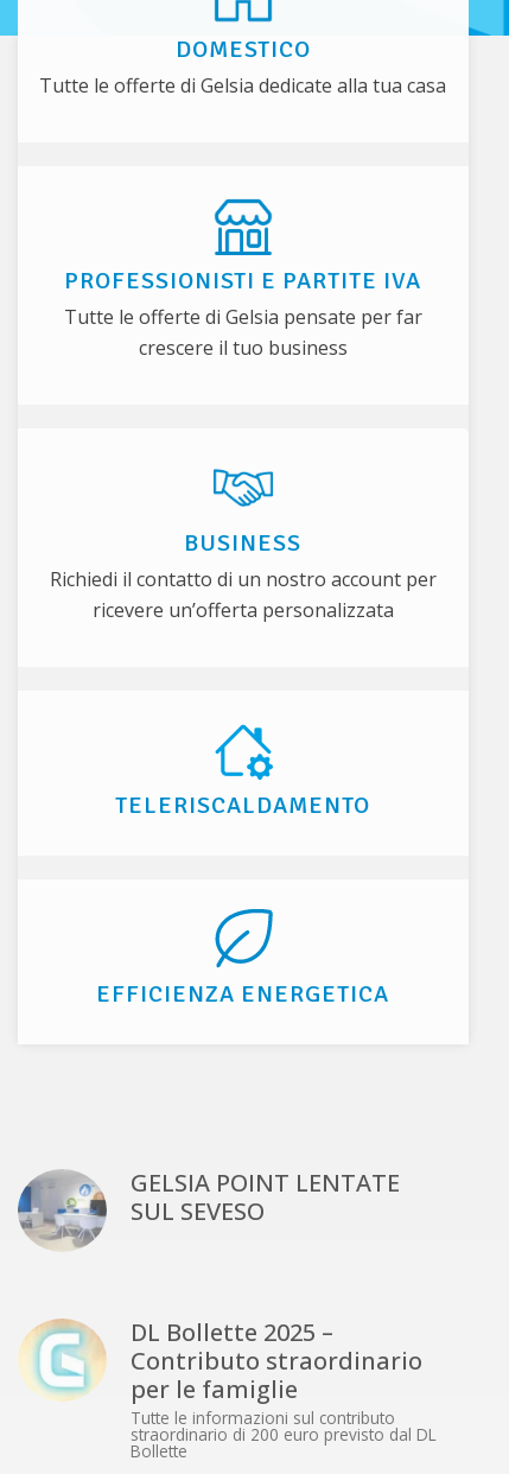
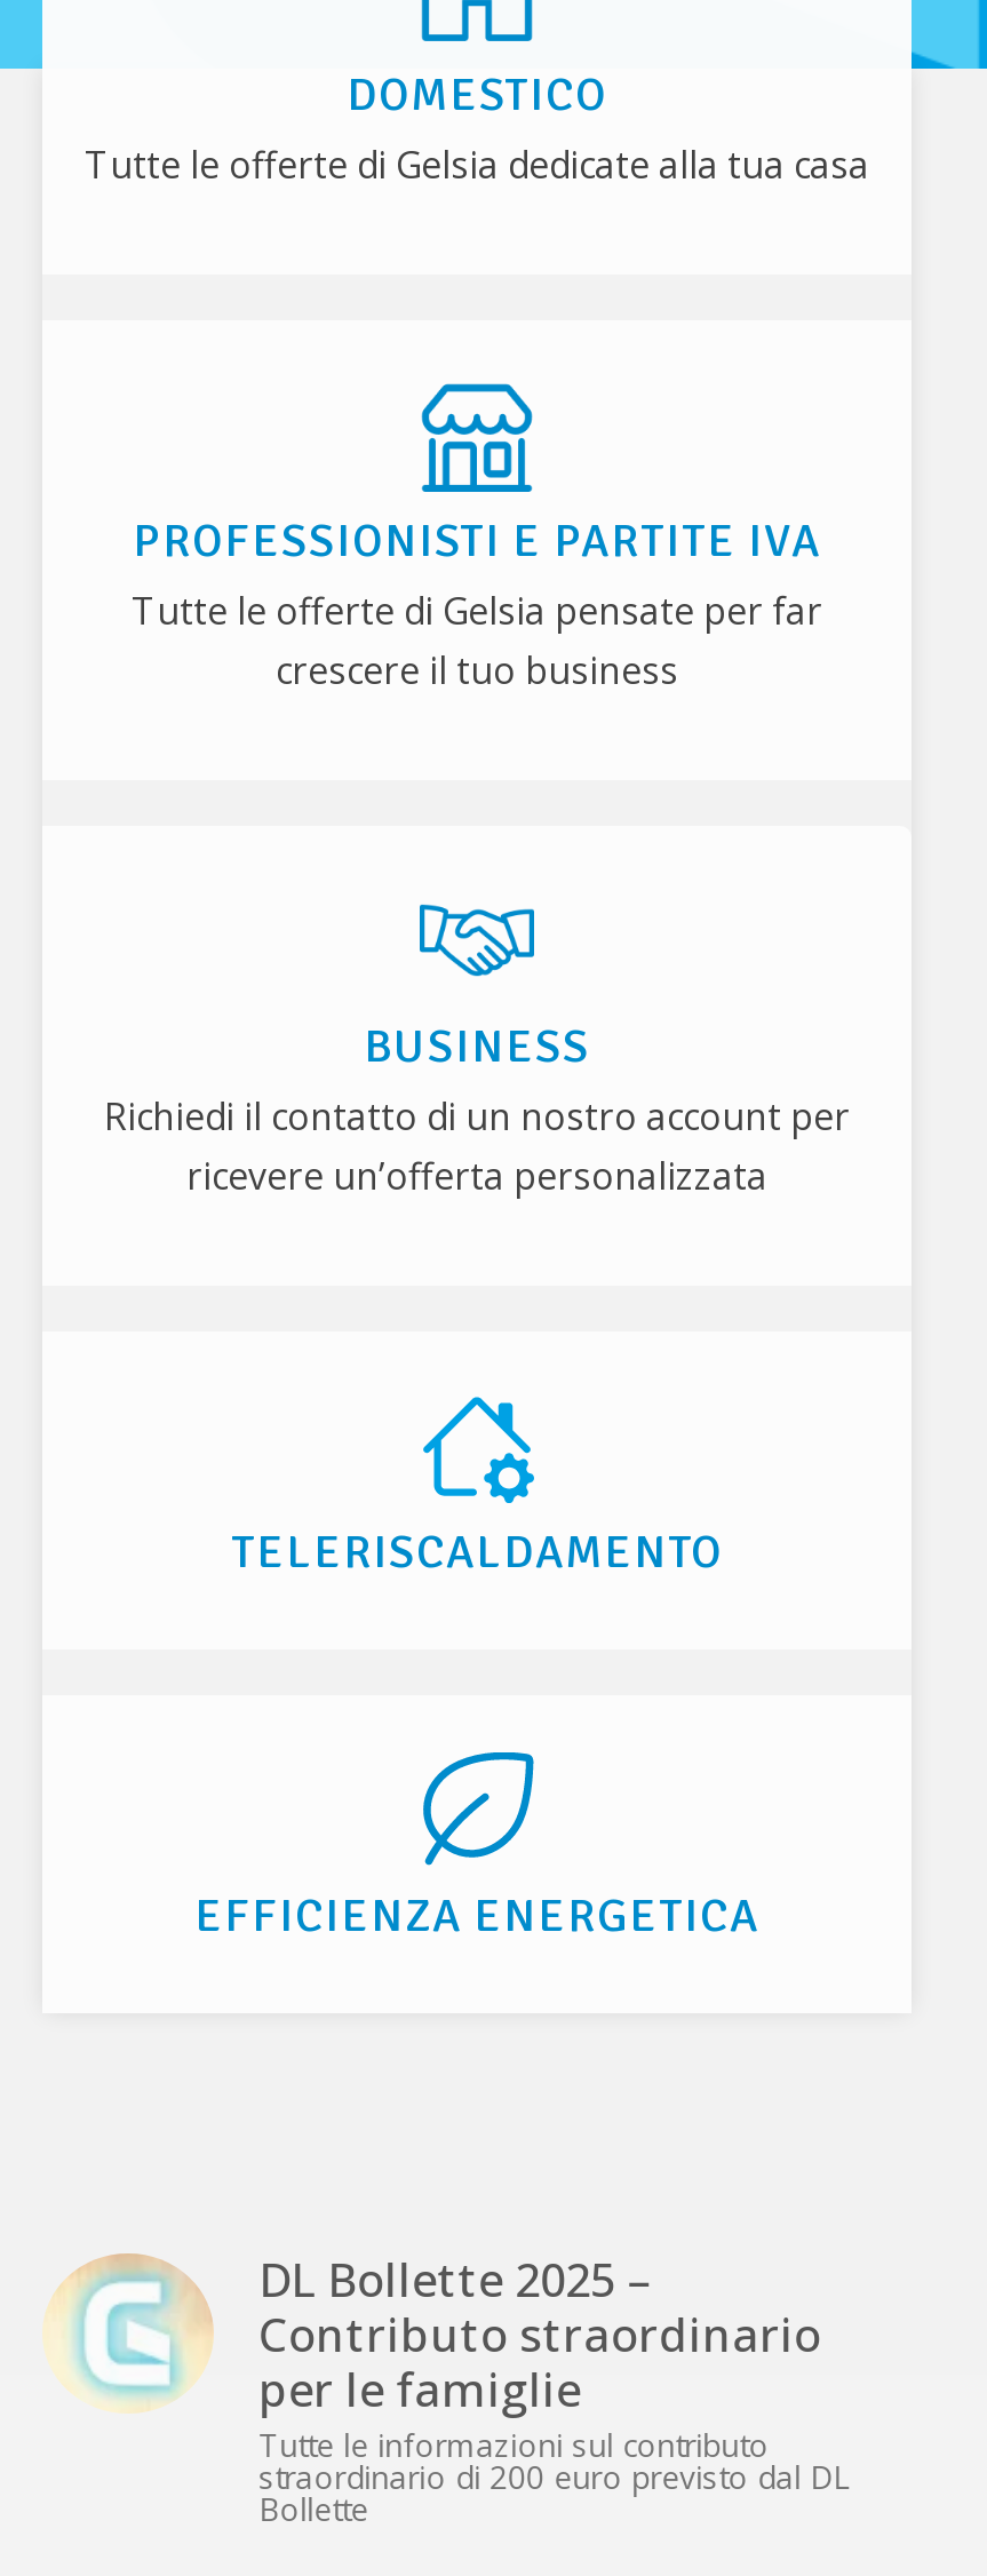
[17,1167,399,1250] [image] | GELSIA POINT LENTATE | SUL SEVESO -> none

